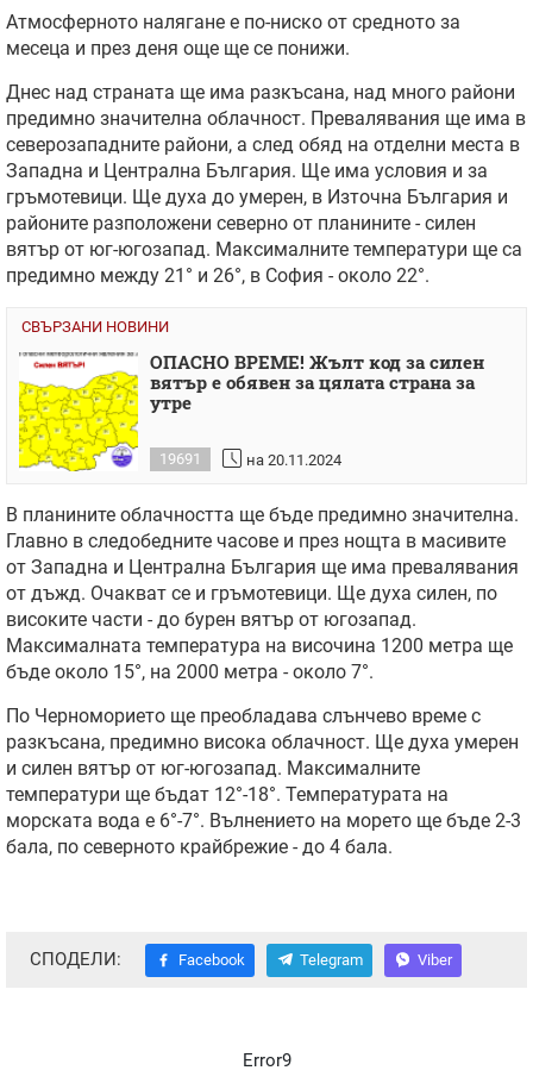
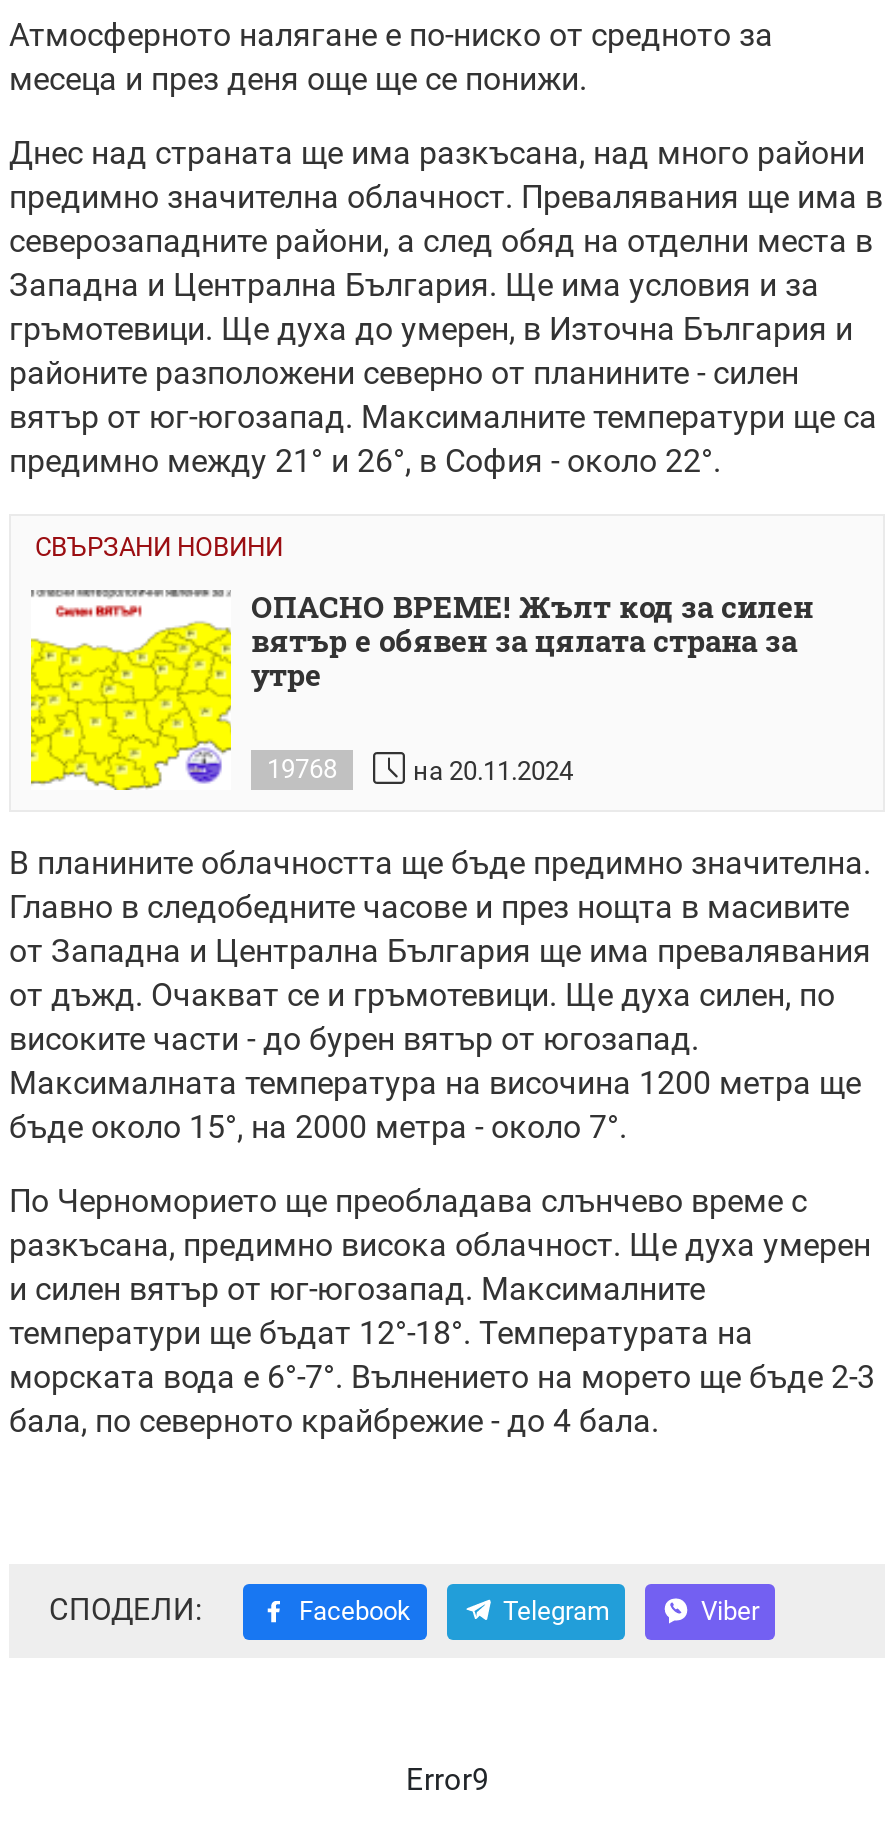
[159,450,201,468] 19691 -> [267,755,337,785] 19768

